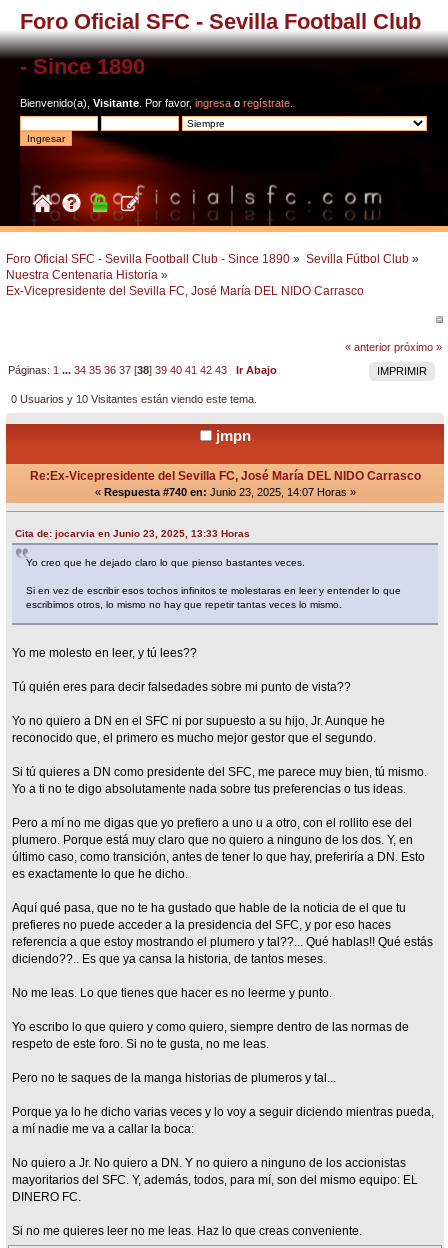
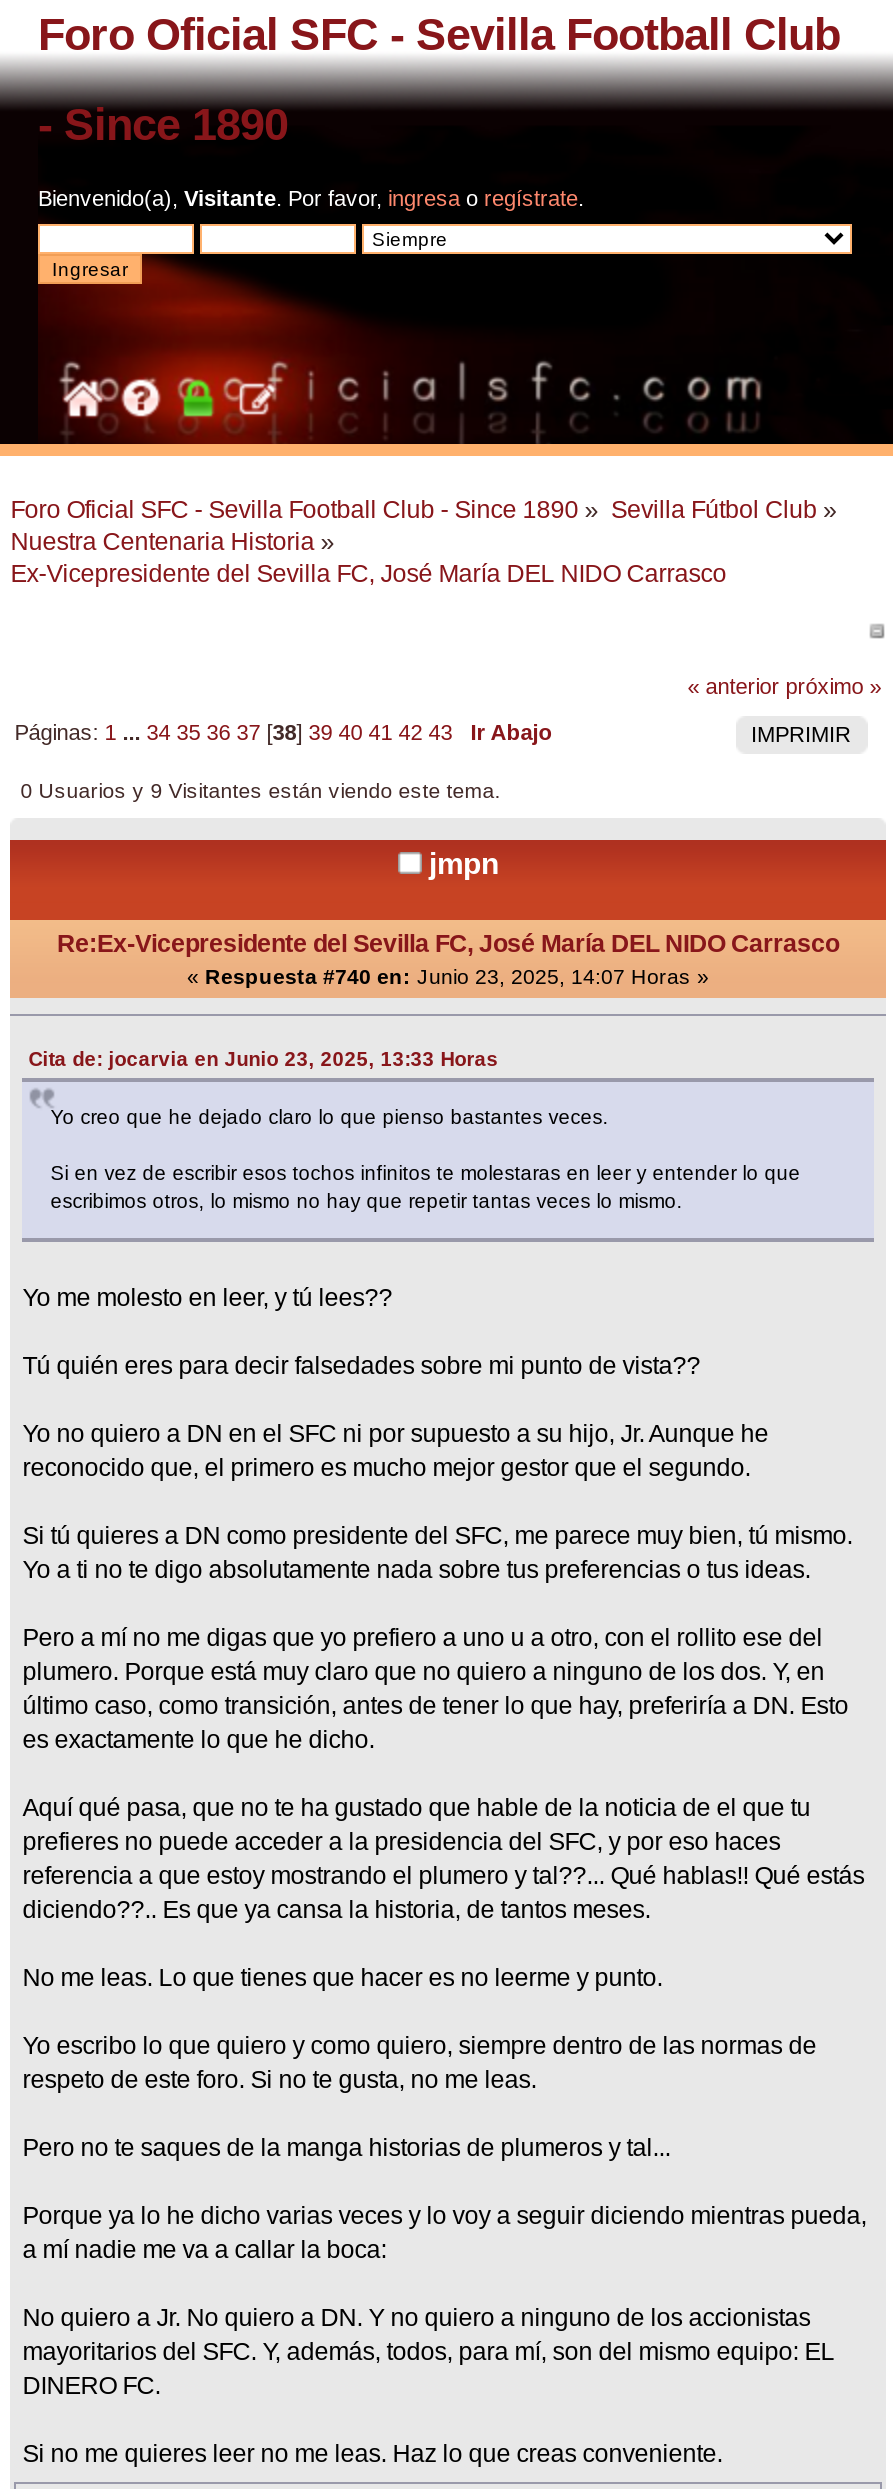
[11,393,257,405] 0 Usuarios y 10 Visitantes están viendo este tema. -> [21,779,501,803] 0 Usuarios y 9 Visitantes están viendo este tema.

